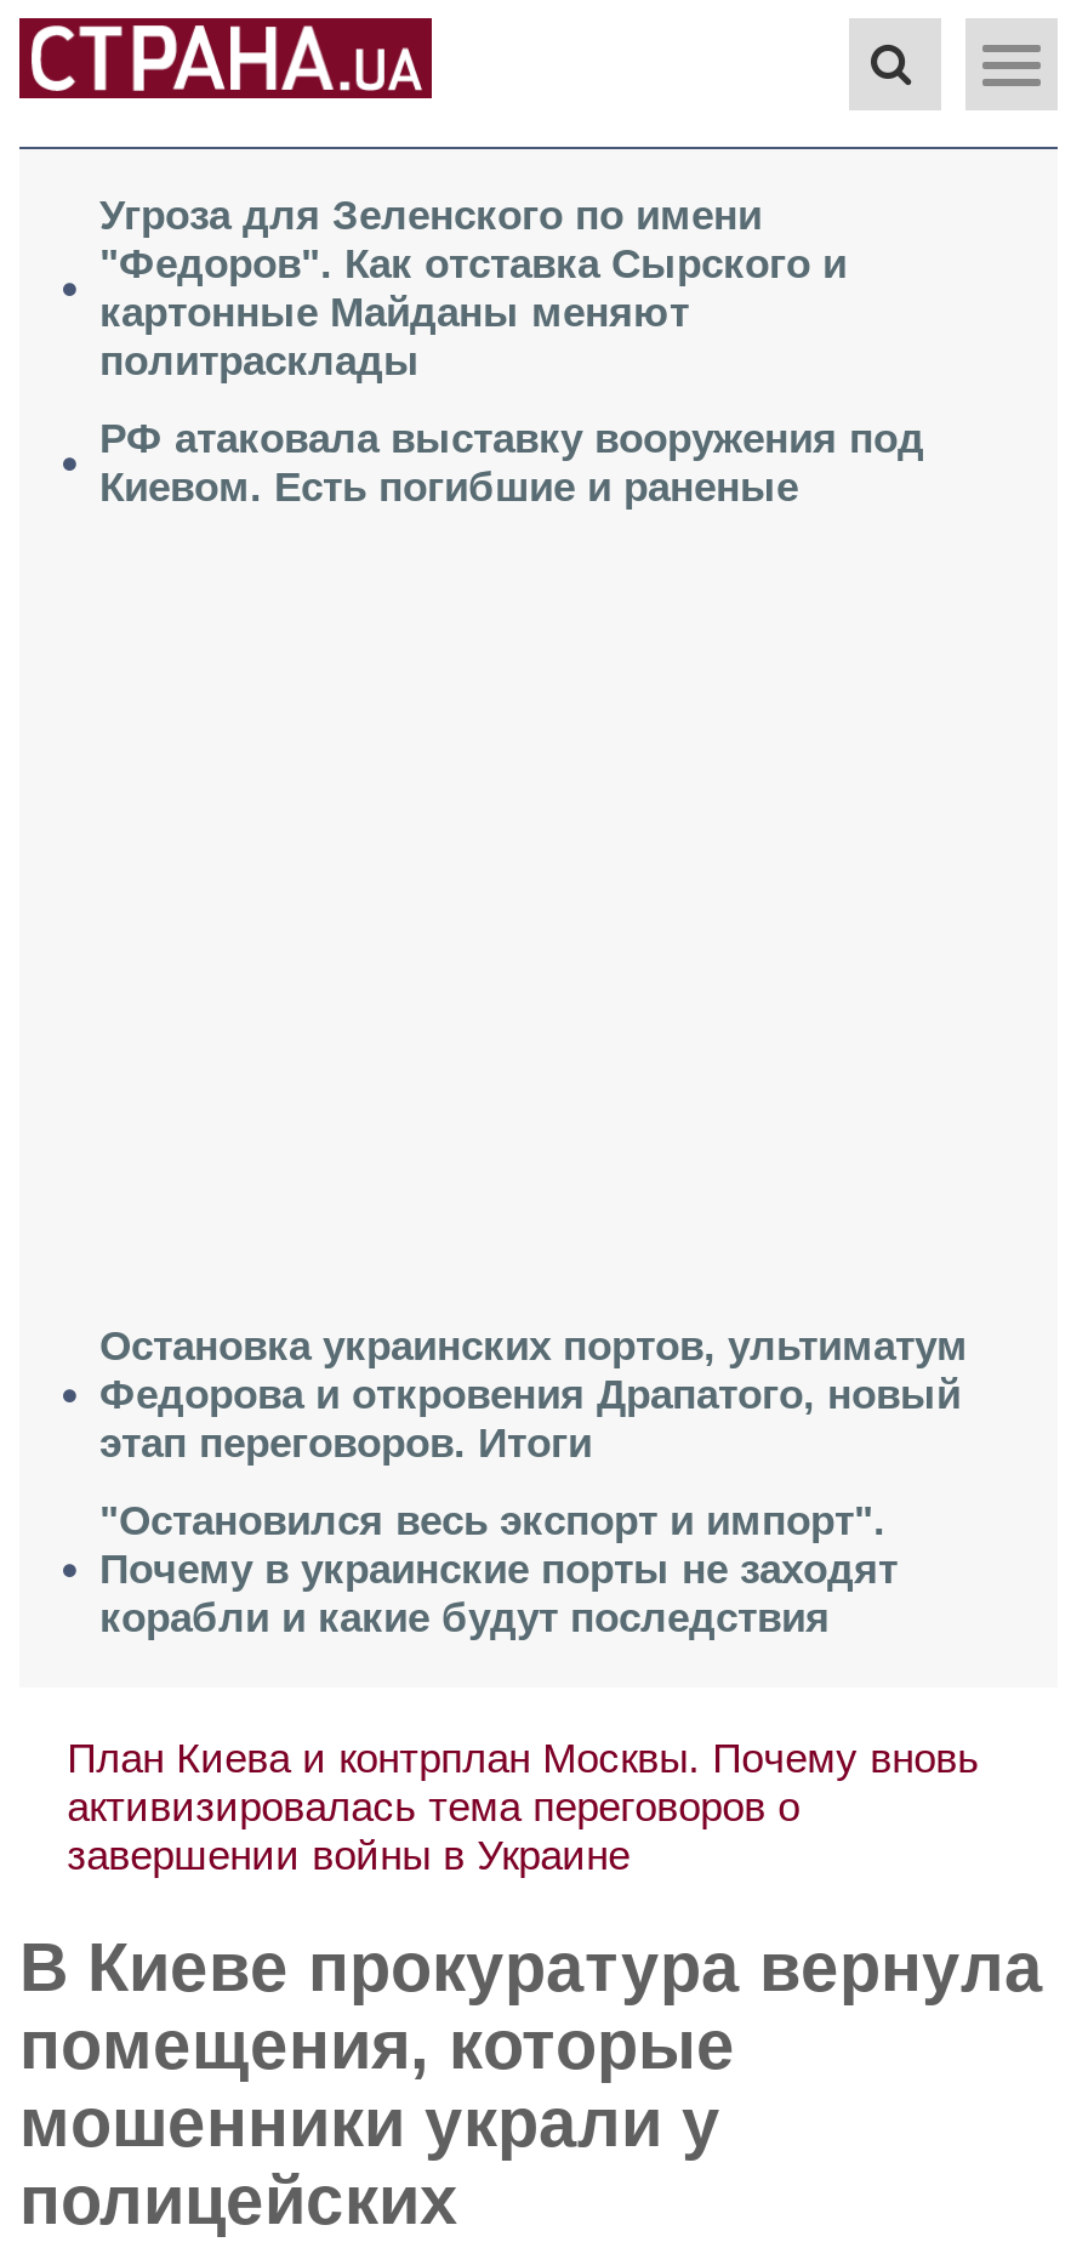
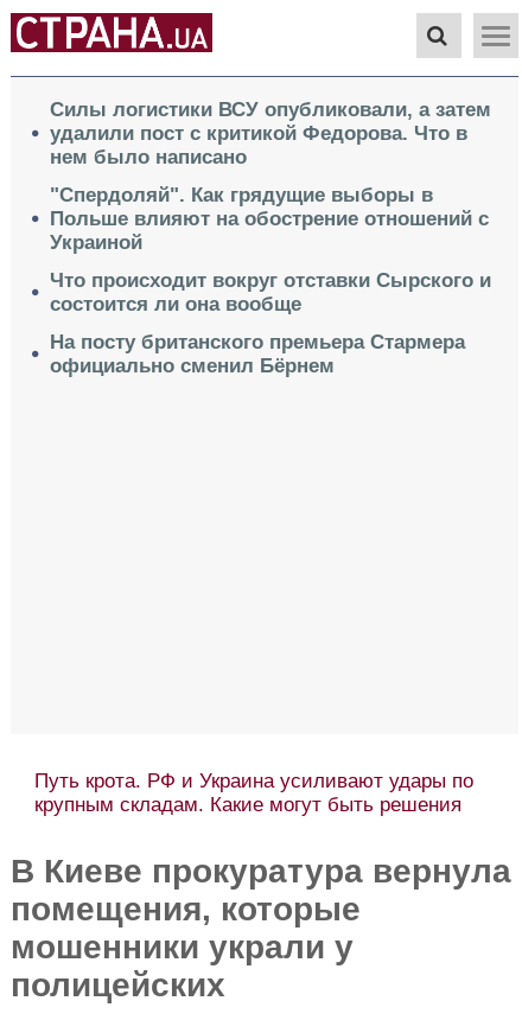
[99,193,847,385] Угроза для Зеленского по имени | "Федоров". Как отставка Сырского и | картонные Майданы меняют | политрасклады -> [50,98,491,168] Силы логистики ВСУ опубликовали, а затем | удалили пост с критикой Федорова. Что в | нем было написано
[99,416,924,511] РФ атаковала выставку вооружения под | Киевом. Есть погибшие и раненые -> [50,184,489,254] "Спердоляй". Как грядущие выборы в | Польше влияют на обострение отношений с | Украиной
[99,1324,968,1467] Остановка украинских портов, ультиматум | Федорова и откровения Драпатого, новый | этап переговоров. Итоги -> [50,269,491,315] Что происходит вокруг отставки Сырского и | состоится ли она вообще
[99,1498,898,1641] "Остановился весь экспорт и импорт". | Почему в украинские порты не заходят | корабли и какие будут последствия -> [50,331,465,377] На посту британского премьера Стармера | официально сменил Бёрнем
[67,1736,979,1879] План Киева и контрплан Москвы. Почему вновь | активизировалась тема переговоров о | завершении войны в Украине -> [34,770,473,816] Путь крота. РФ и Украина усиливают удары по | крупным складам. Какие могут быть решения

